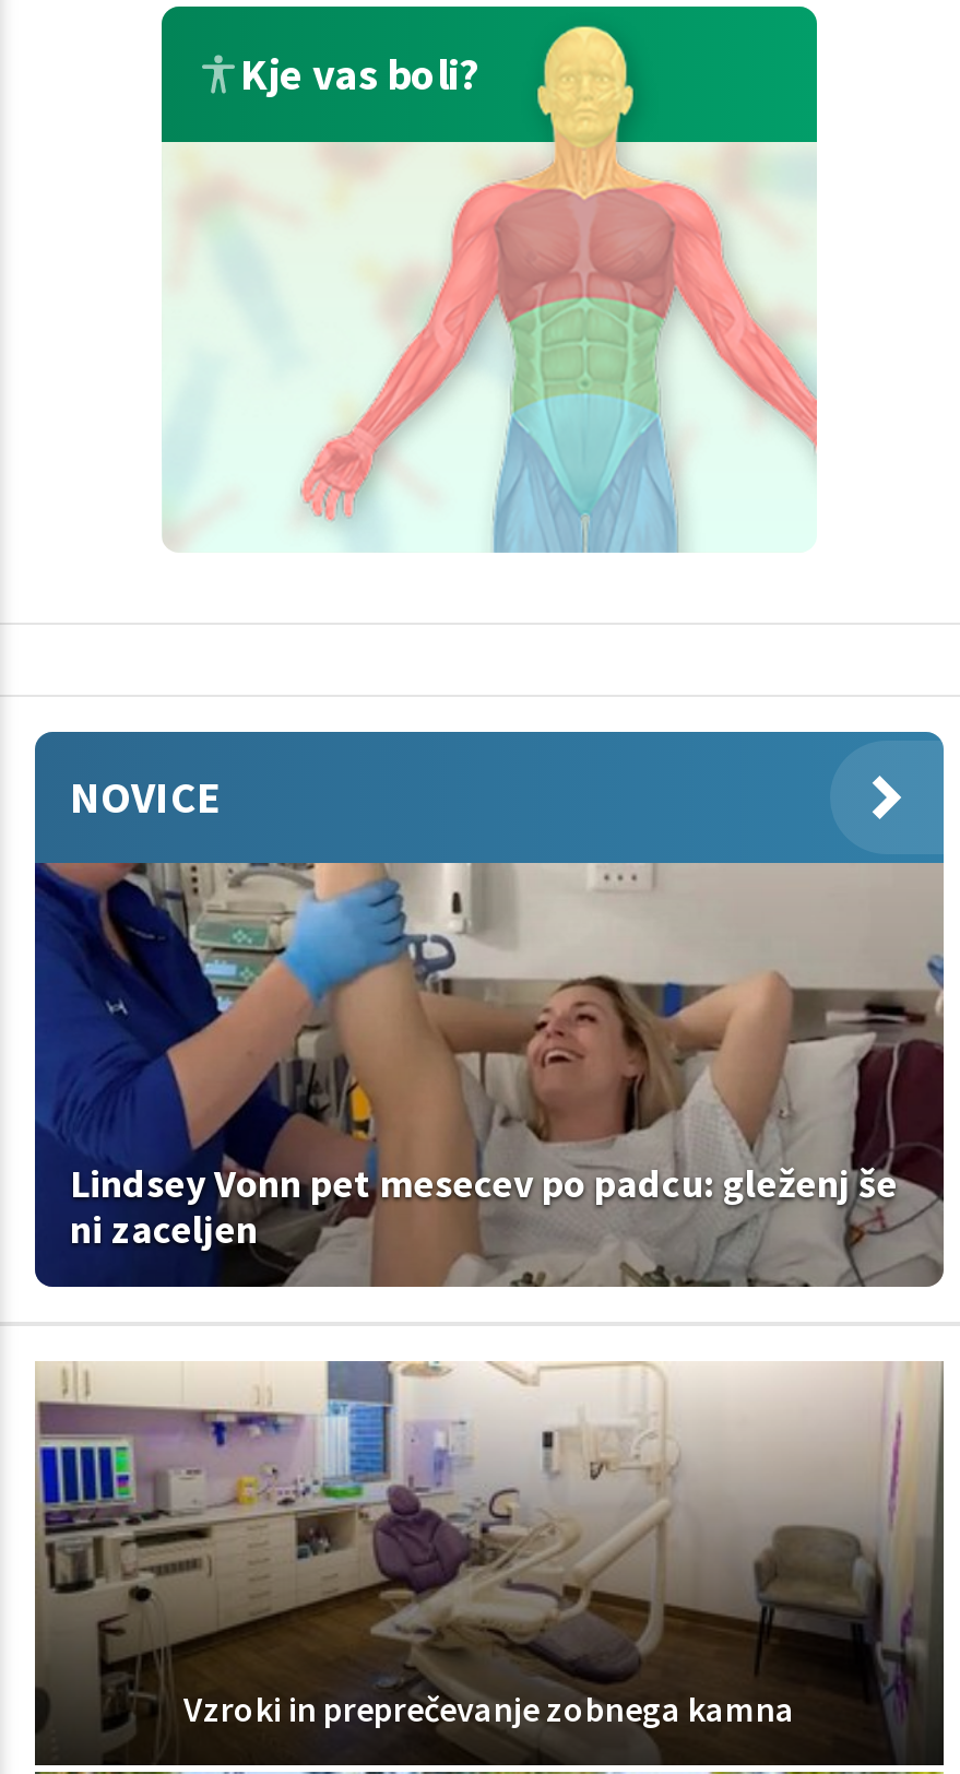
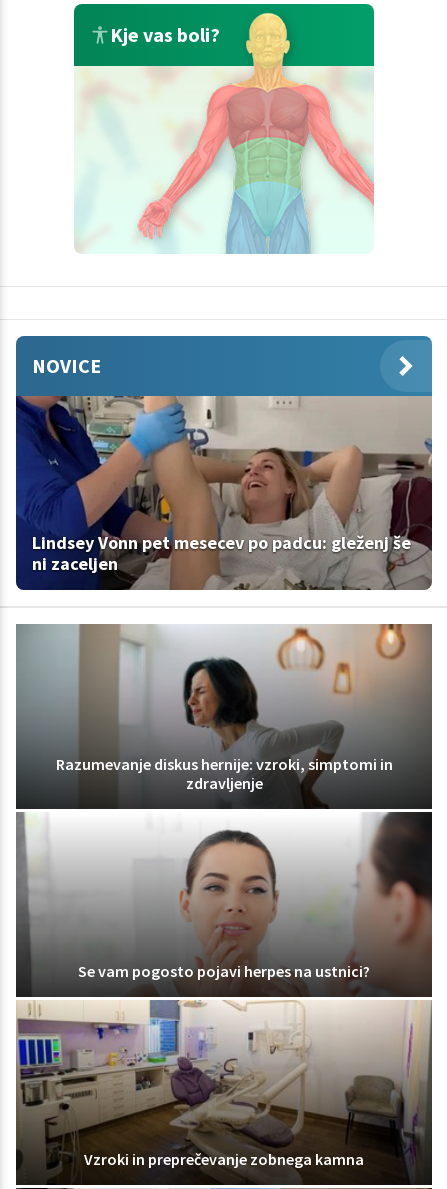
none -> [16,624,432,793] [image] | Razumevanje diskus hernije: vzroki, simptomi in | zdravljenje
none -> [16,758,433,998] [image] | Se vam pogosto pojavi herpes na ustnici?

